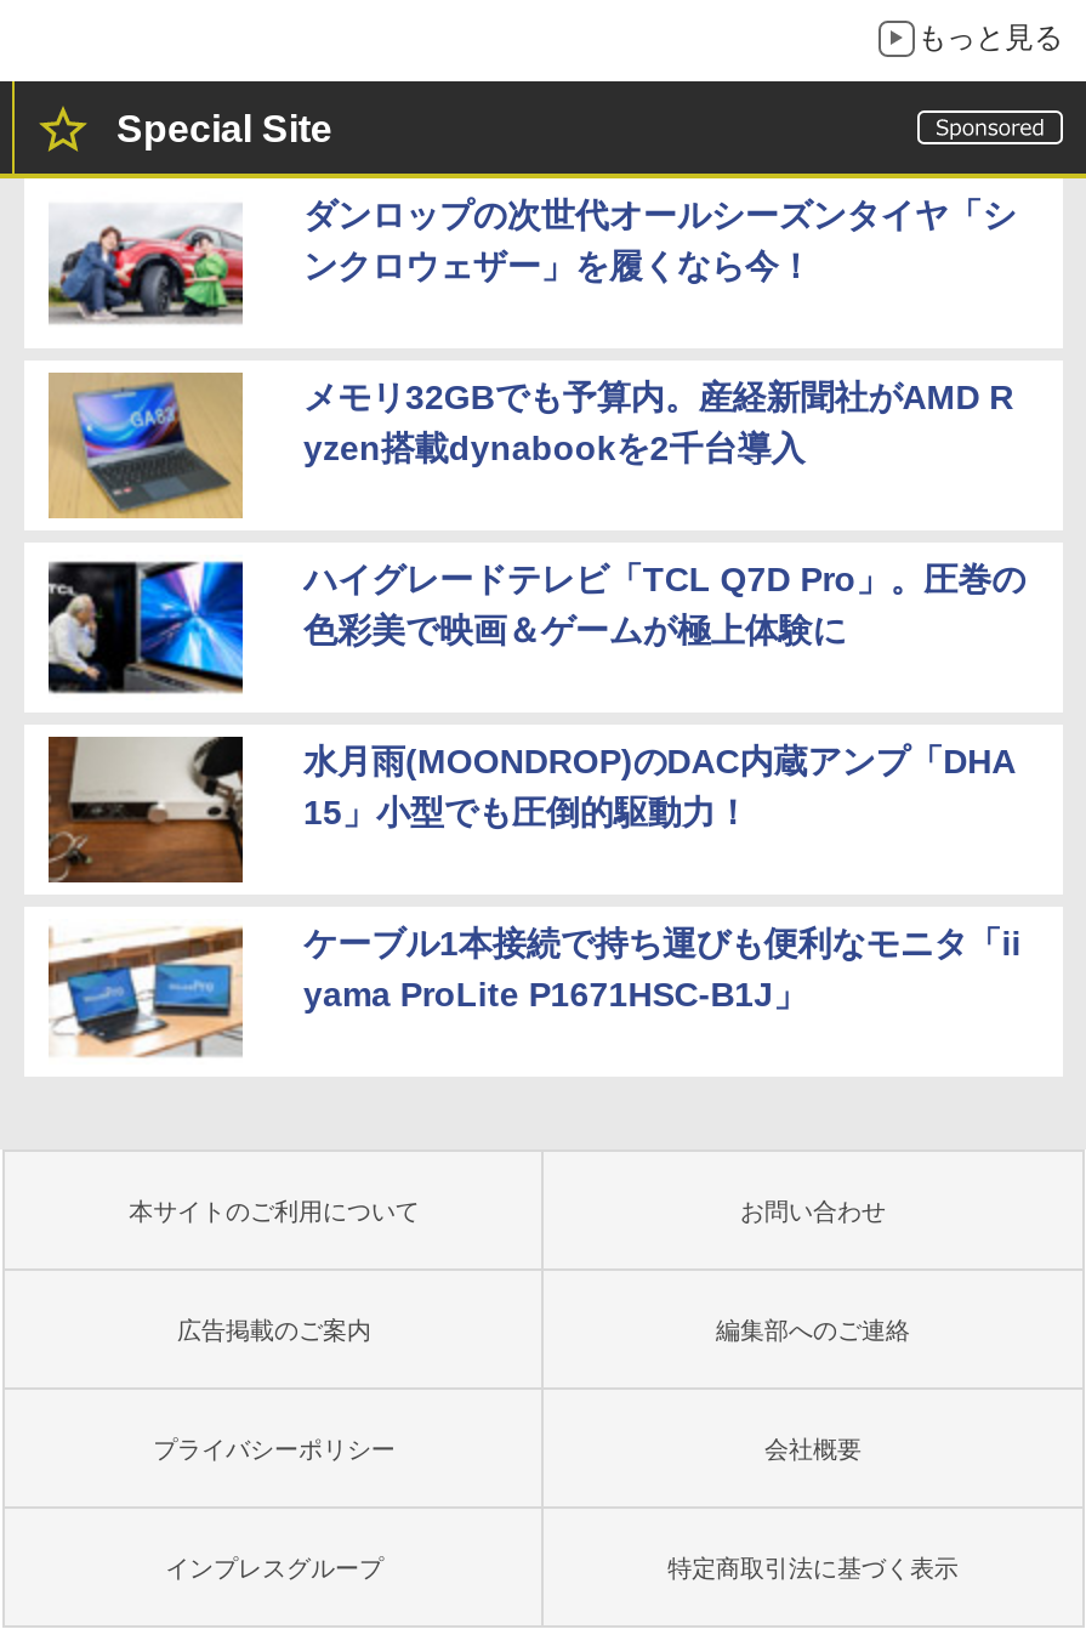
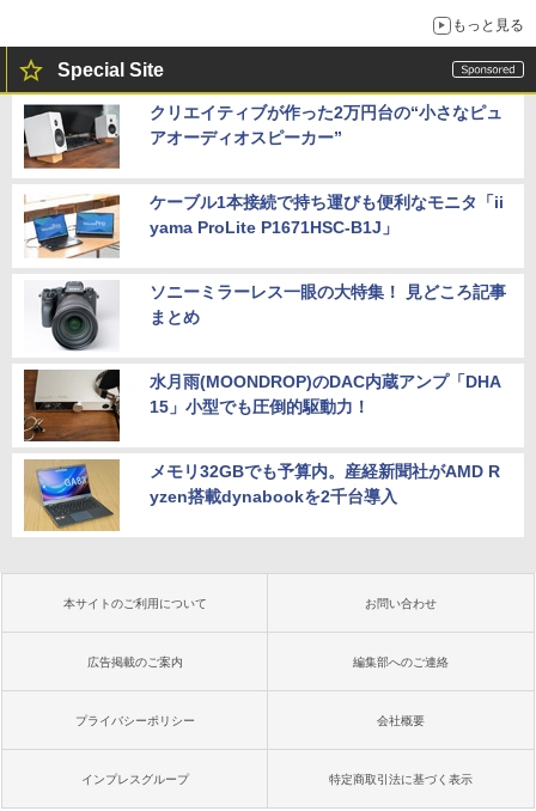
[46,195,1026,649] [image] | ダンロップの次世代オールシーズンタイヤ「シ | ンクロウェザー」を履くなら今！ | ハイグレードテレビ「TCL Q7D Pro」。圧巻の | 色彩美で映画＆ゲームが極上体験に -> [23,103,502,170] [image] | クリエイティブが作った2万円台の“小さなピュ | アオーディオスピーカー”
moved [46,370,1016,831] -> [23,372,501,532]: [image] | 水月雨(MOONDROP)のDAC内蔵アンプ「DHA | 15」小型でも圧倒的駆動力！ | メモリ32GBでも予算内。産経新聞社がAMD R | yzen搭載dynabookを2千台導入
[46,560,245,698] [image] -> [38,281,111,352] [image]
moved [44,919,1021,1062] -> [22,190,503,261]: [image] | ケーブル1本接続で持ち運びも便利なモニタ「ii | yama ProLite P1671HSC-B1J」
none -> [150,282,506,326] ソニーミラーレス一眼の大特集！ 見どころ記事 | まとめ

